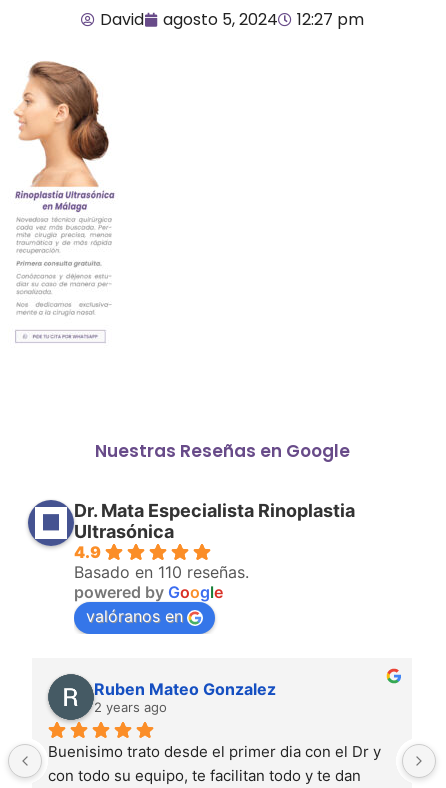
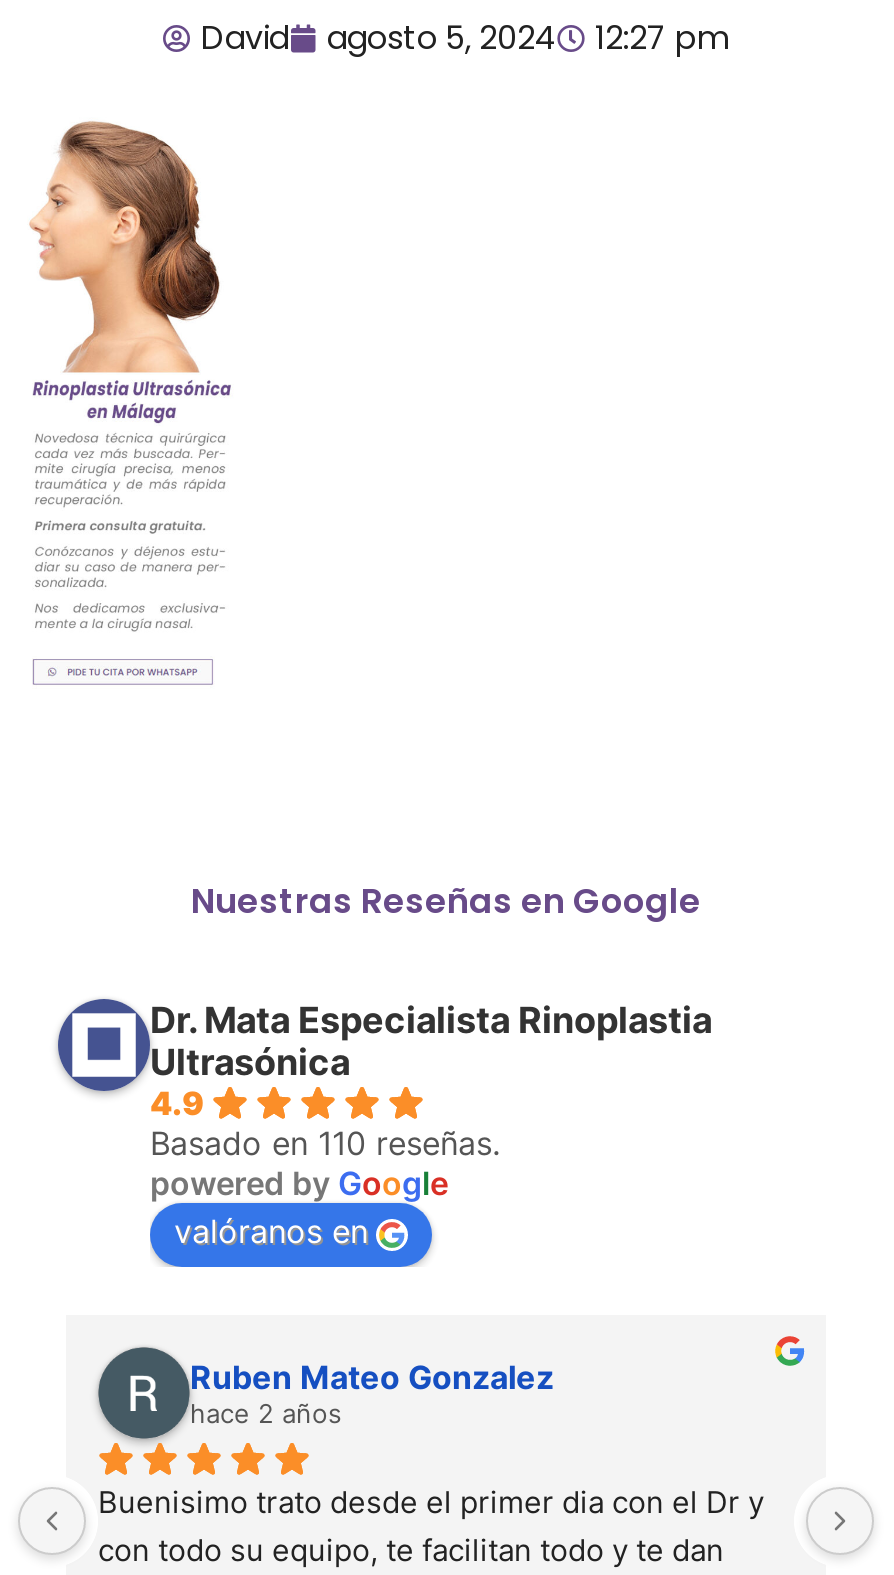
[94,699,167,715] 2 years ago -> [190,1398,342,1430] hace 2 años

